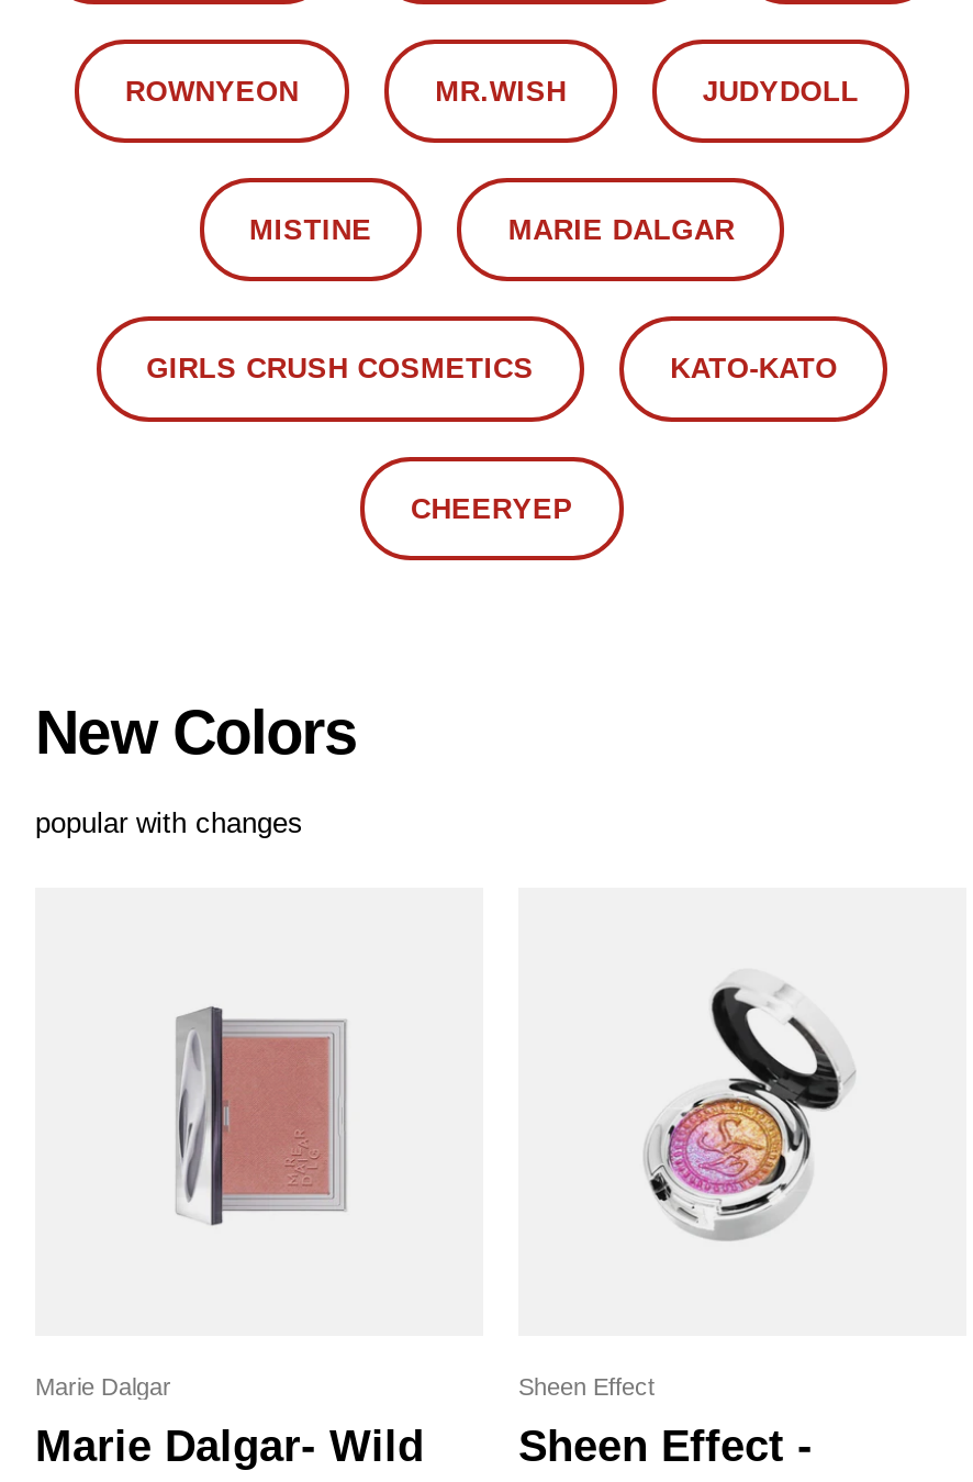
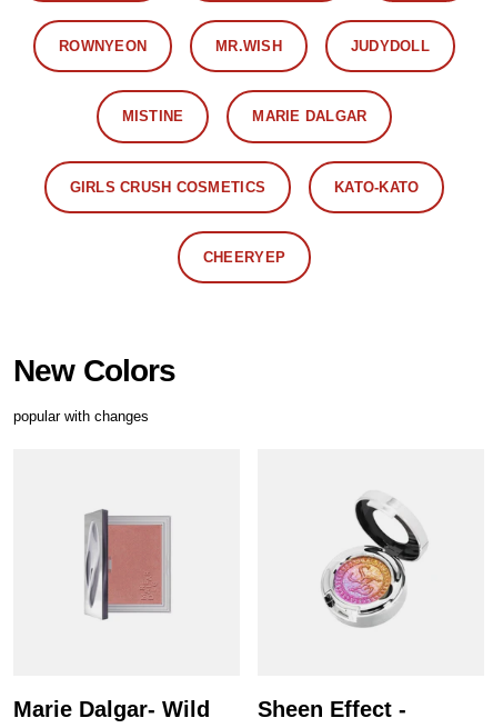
[35,1373,171,1400] Marie Dalgar -> none
[518,1373,655,1400] Sheen Effect -> none

